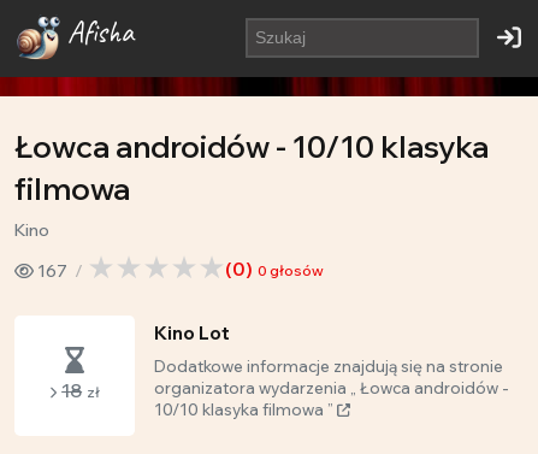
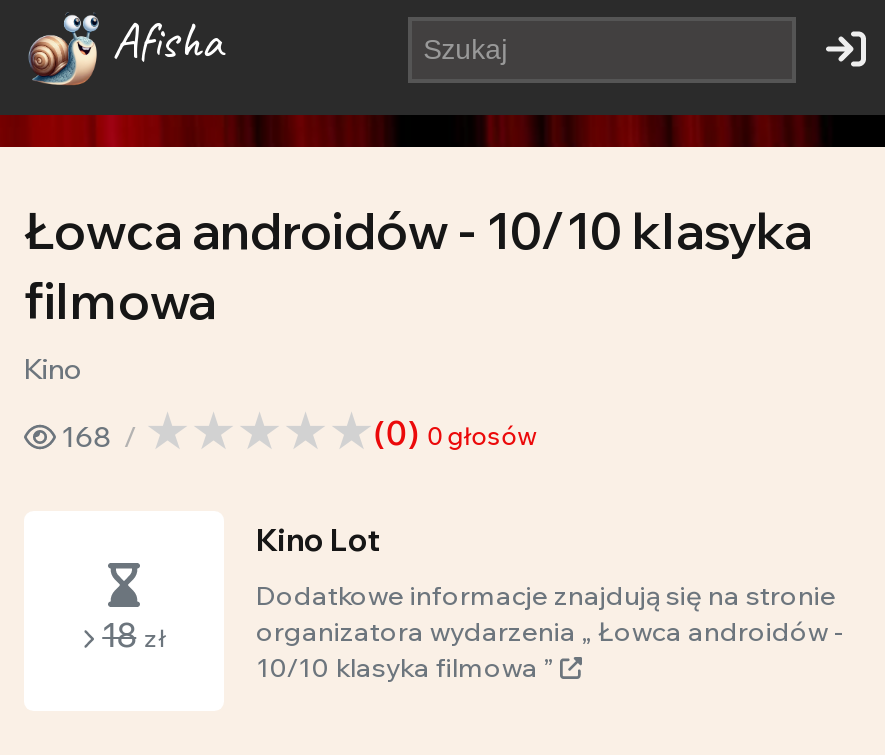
[33,260,67,282] 167 -> [56,419,112,455] 168

